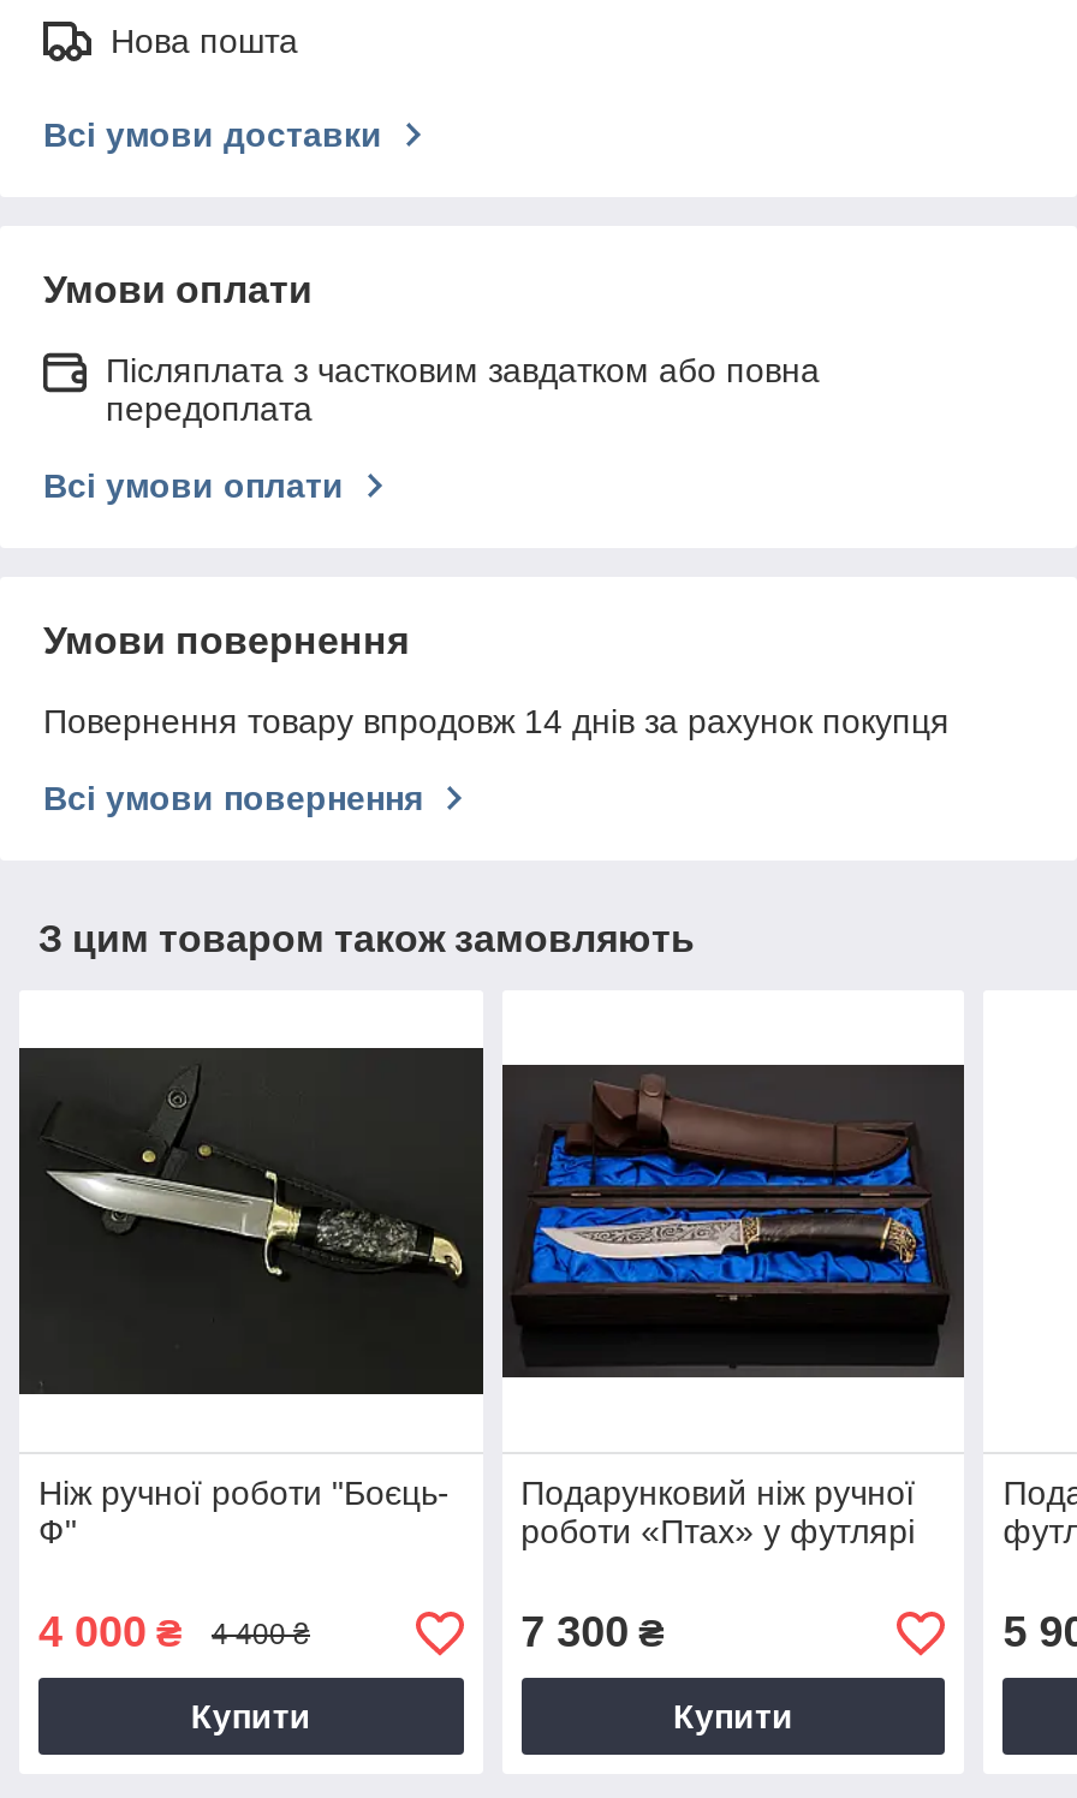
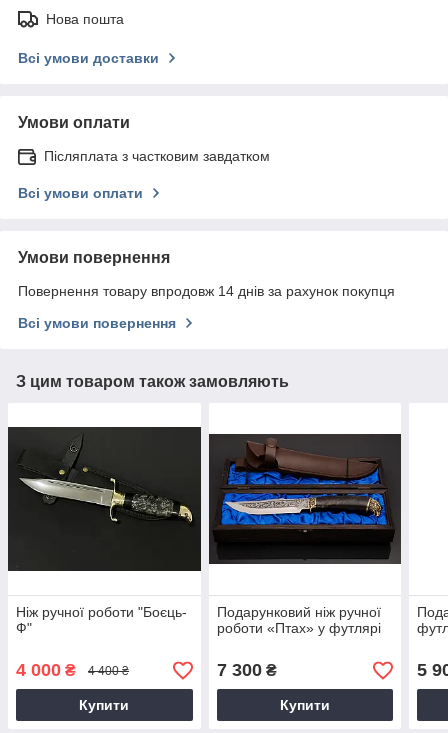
[106,350,820,427] Післяплата з частковим завдатком або повна | передоплата -> [44,148,270,164] Післяплата з частковим завдатком

